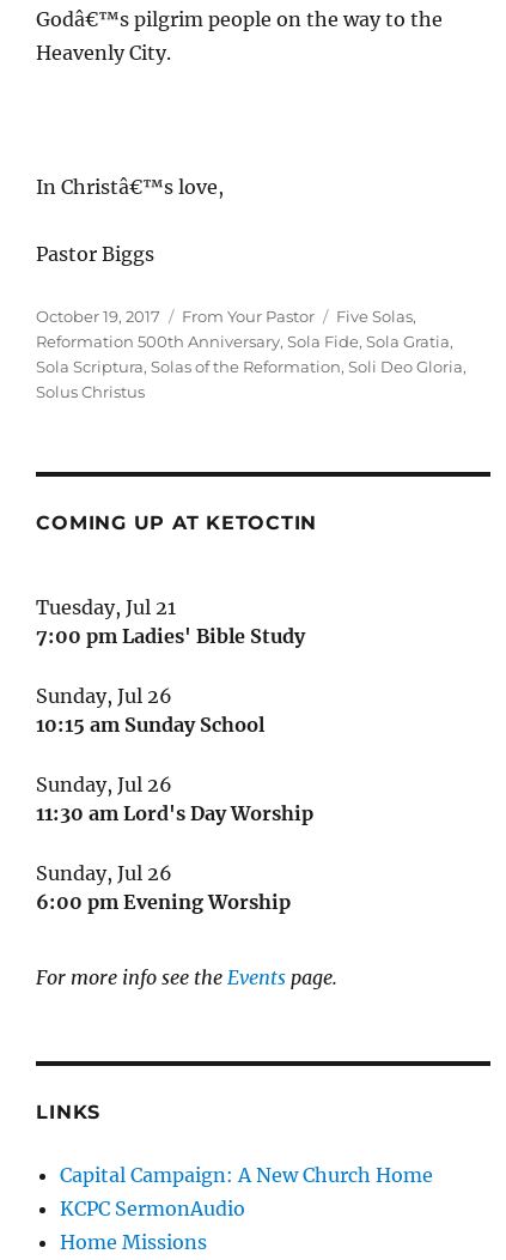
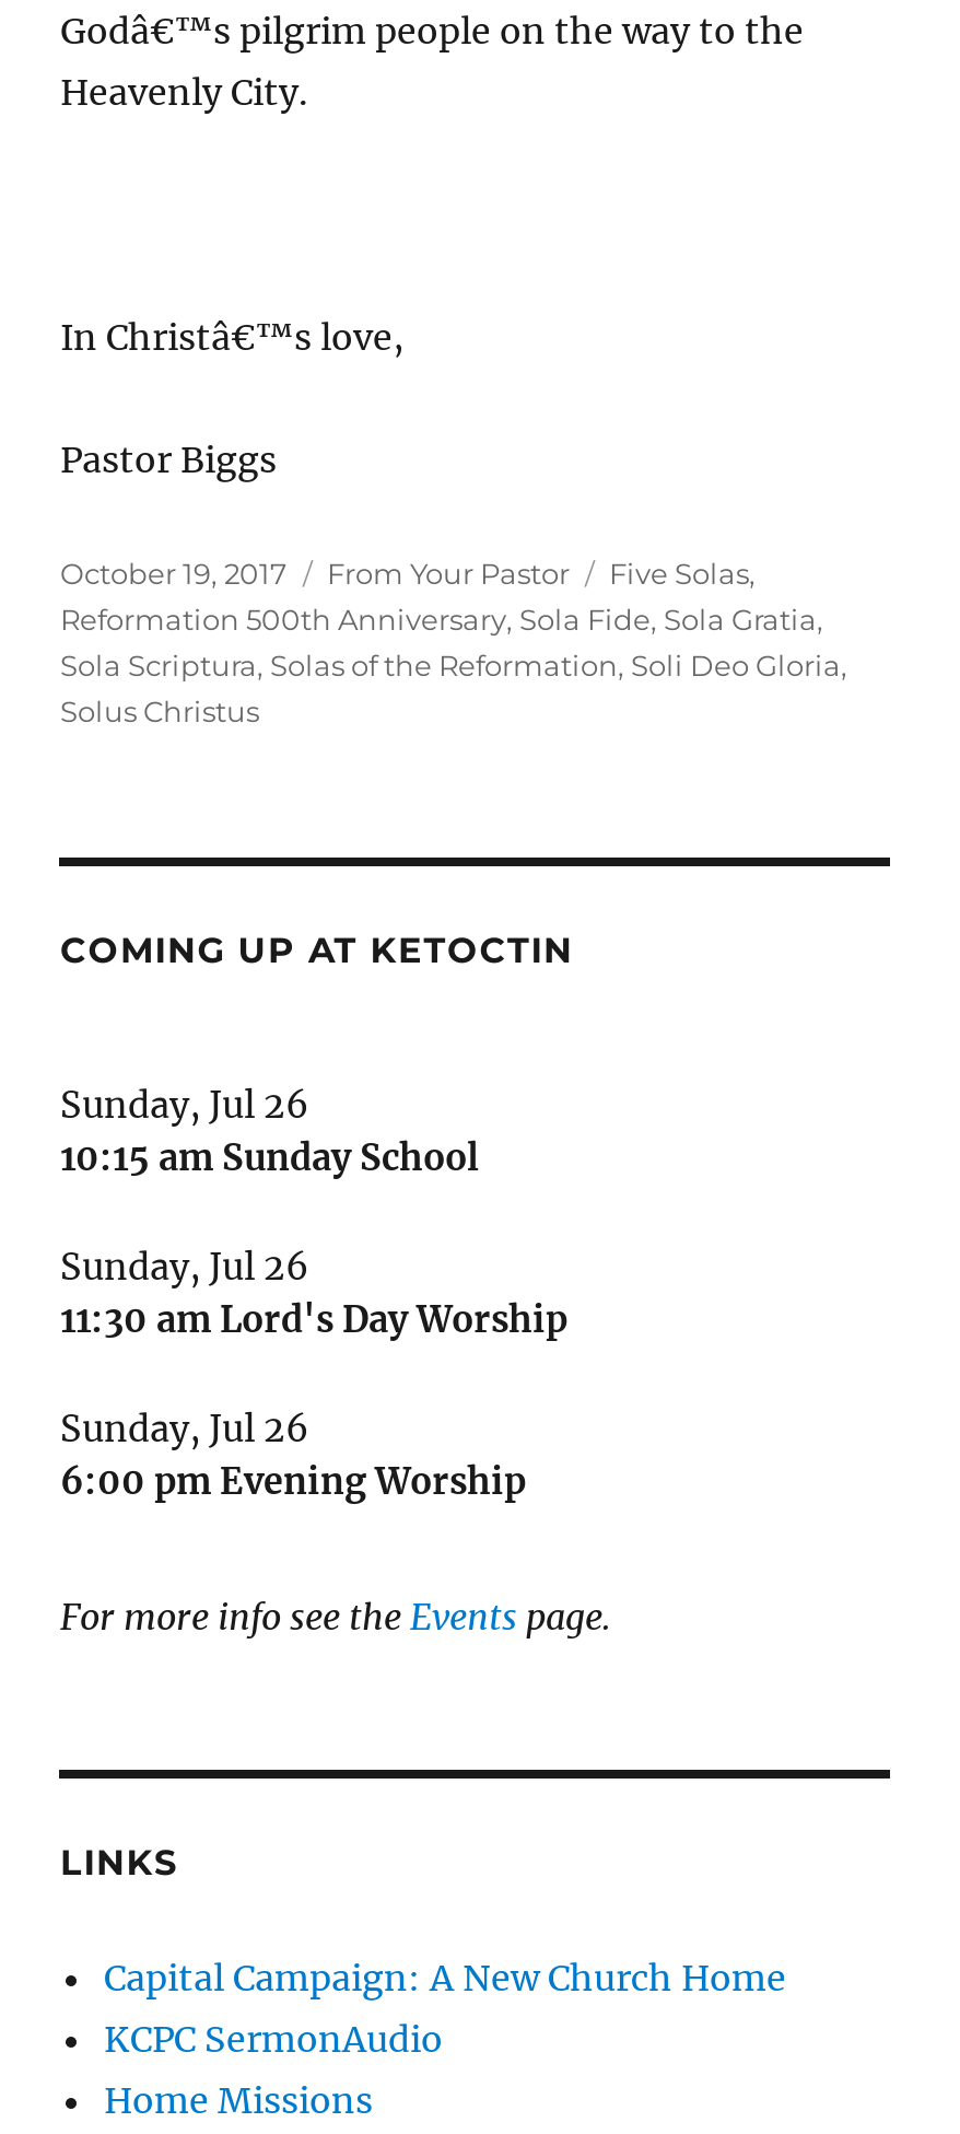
[36,595,306,648] Tuesday, Jul 21 | 7:00 pm Ladies' Bible Study -> none

